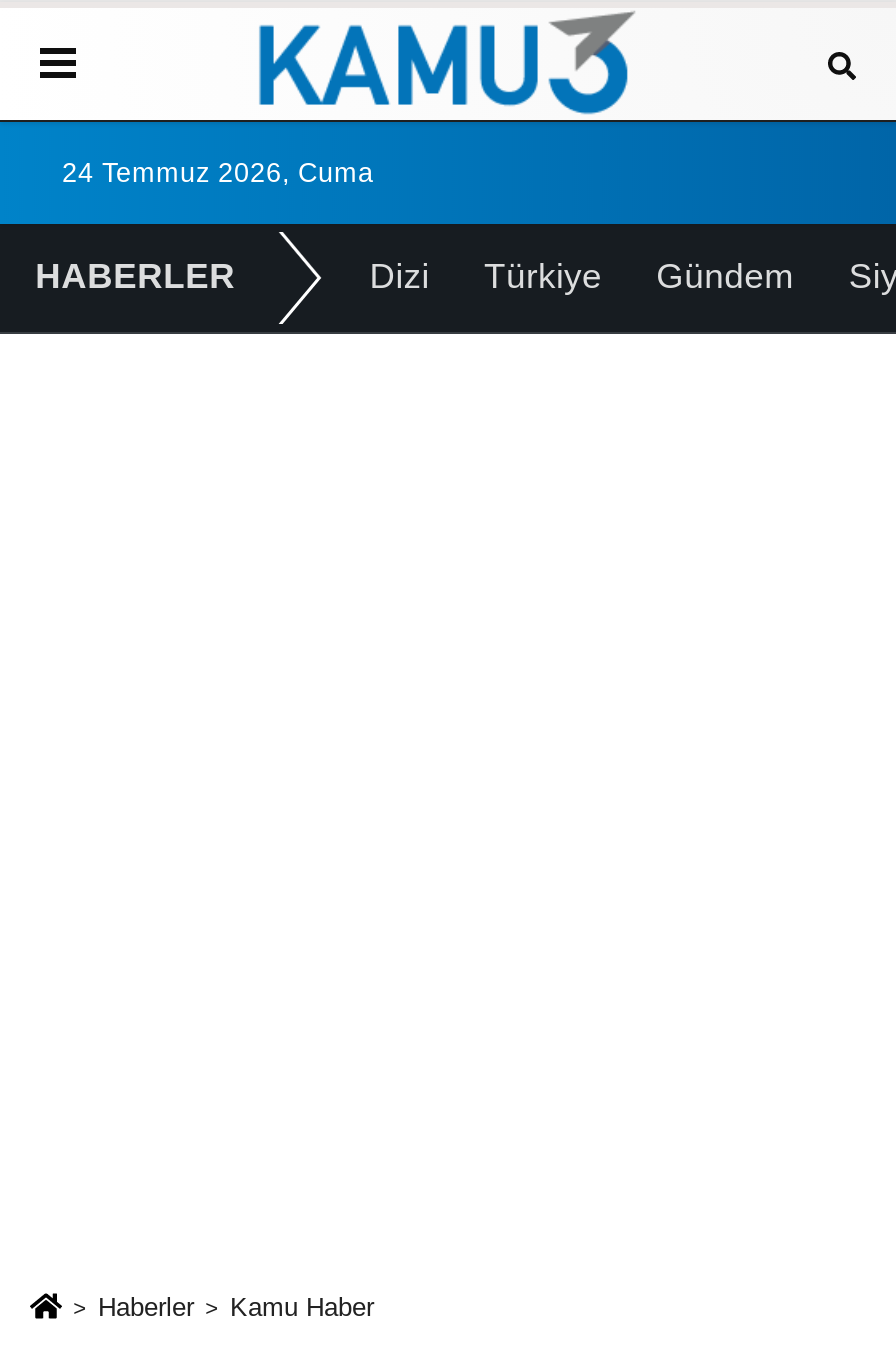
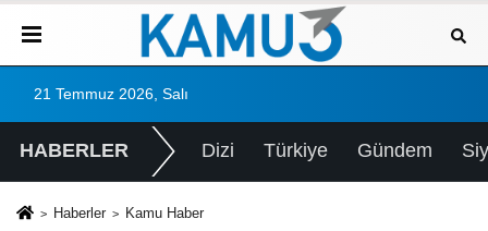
[62,158,374,188] 24 Temmuz 2026, Cuma -> [34,86,188,102] 21 Temmuz 2026, Salı

